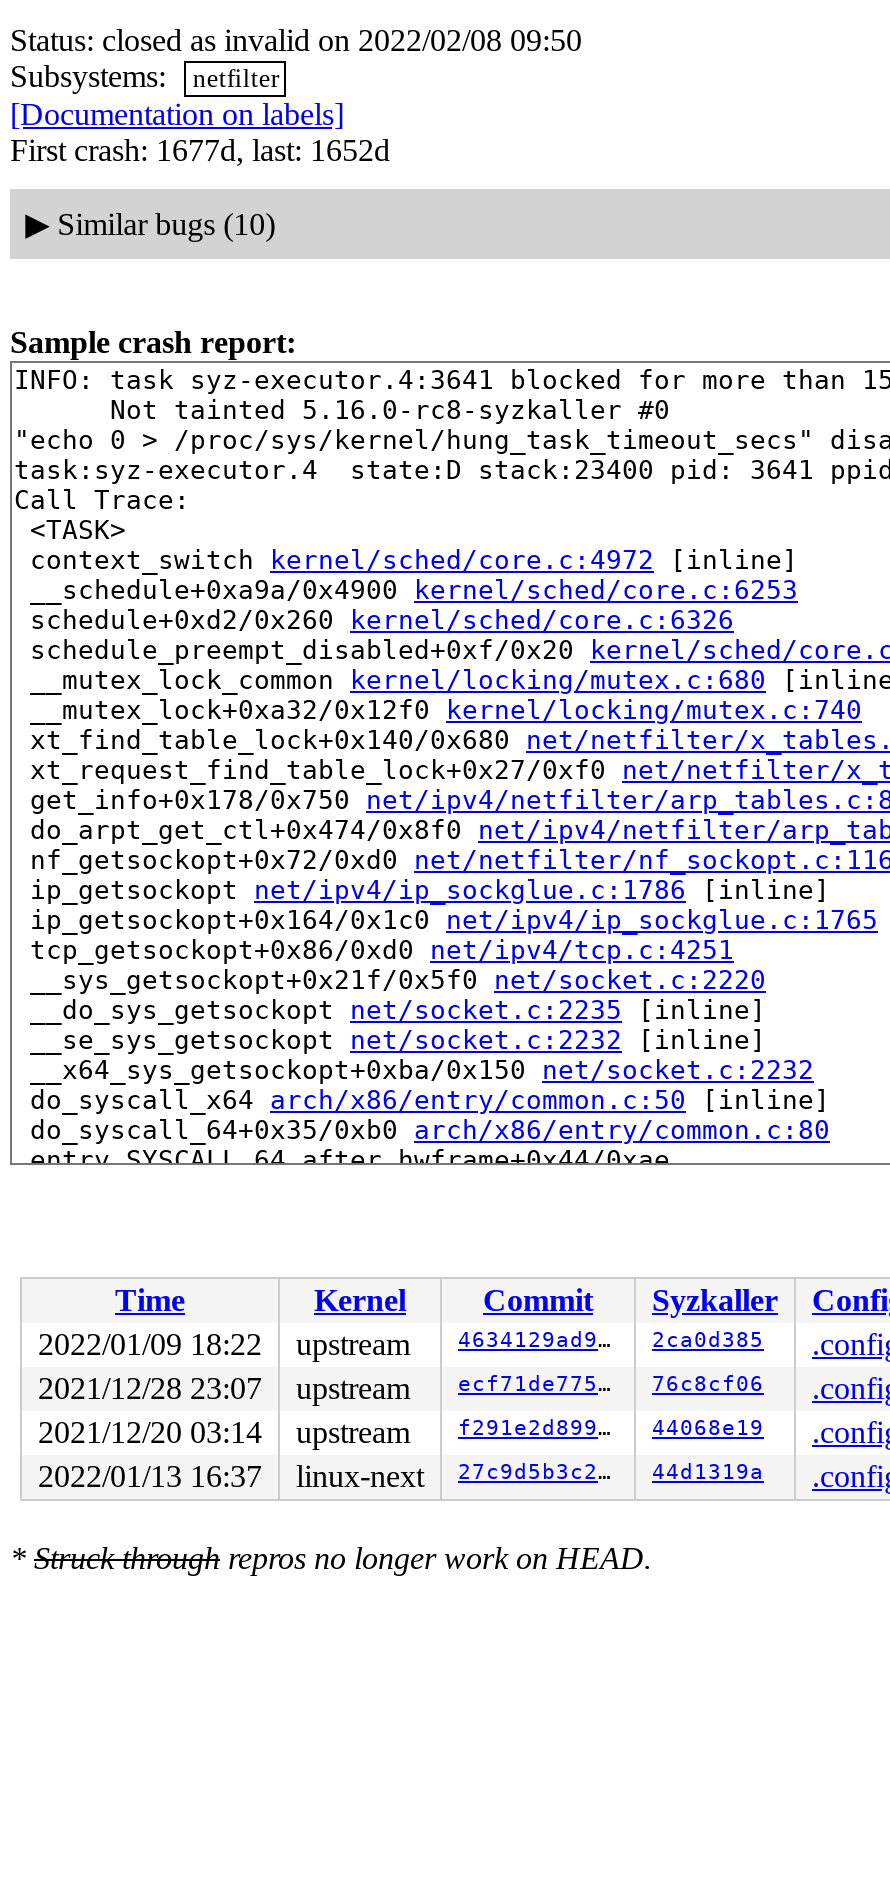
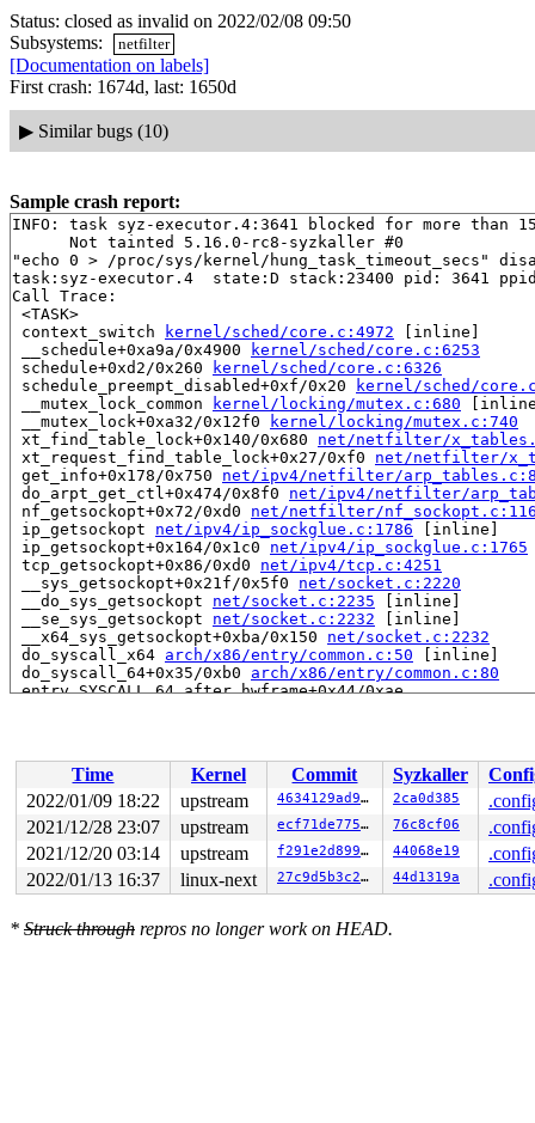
[10,134,390,168] First crash: 1677d, last: 1652d -> [10,77,236,97] First crash: 1674d, last: 1650d

